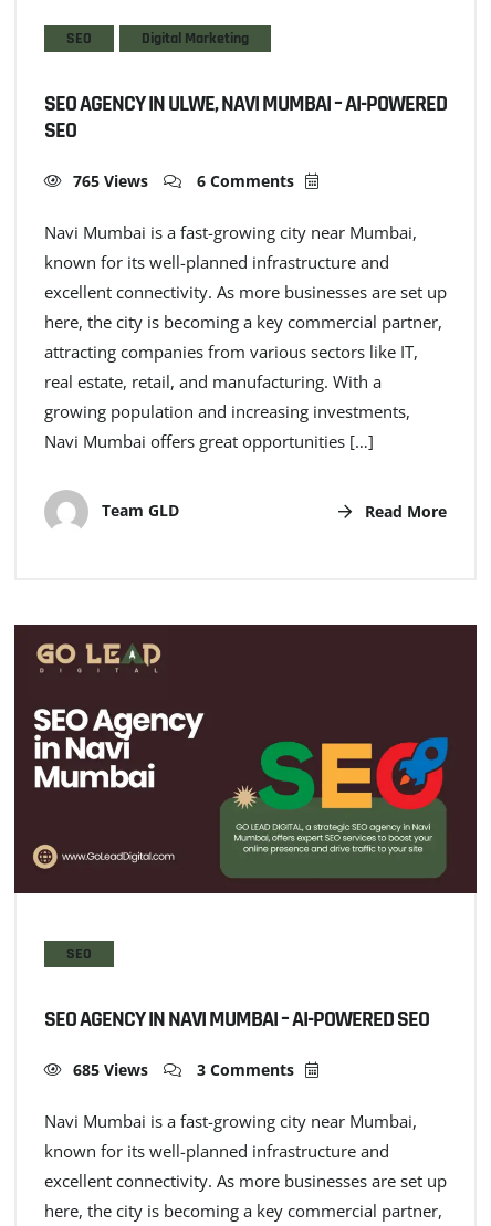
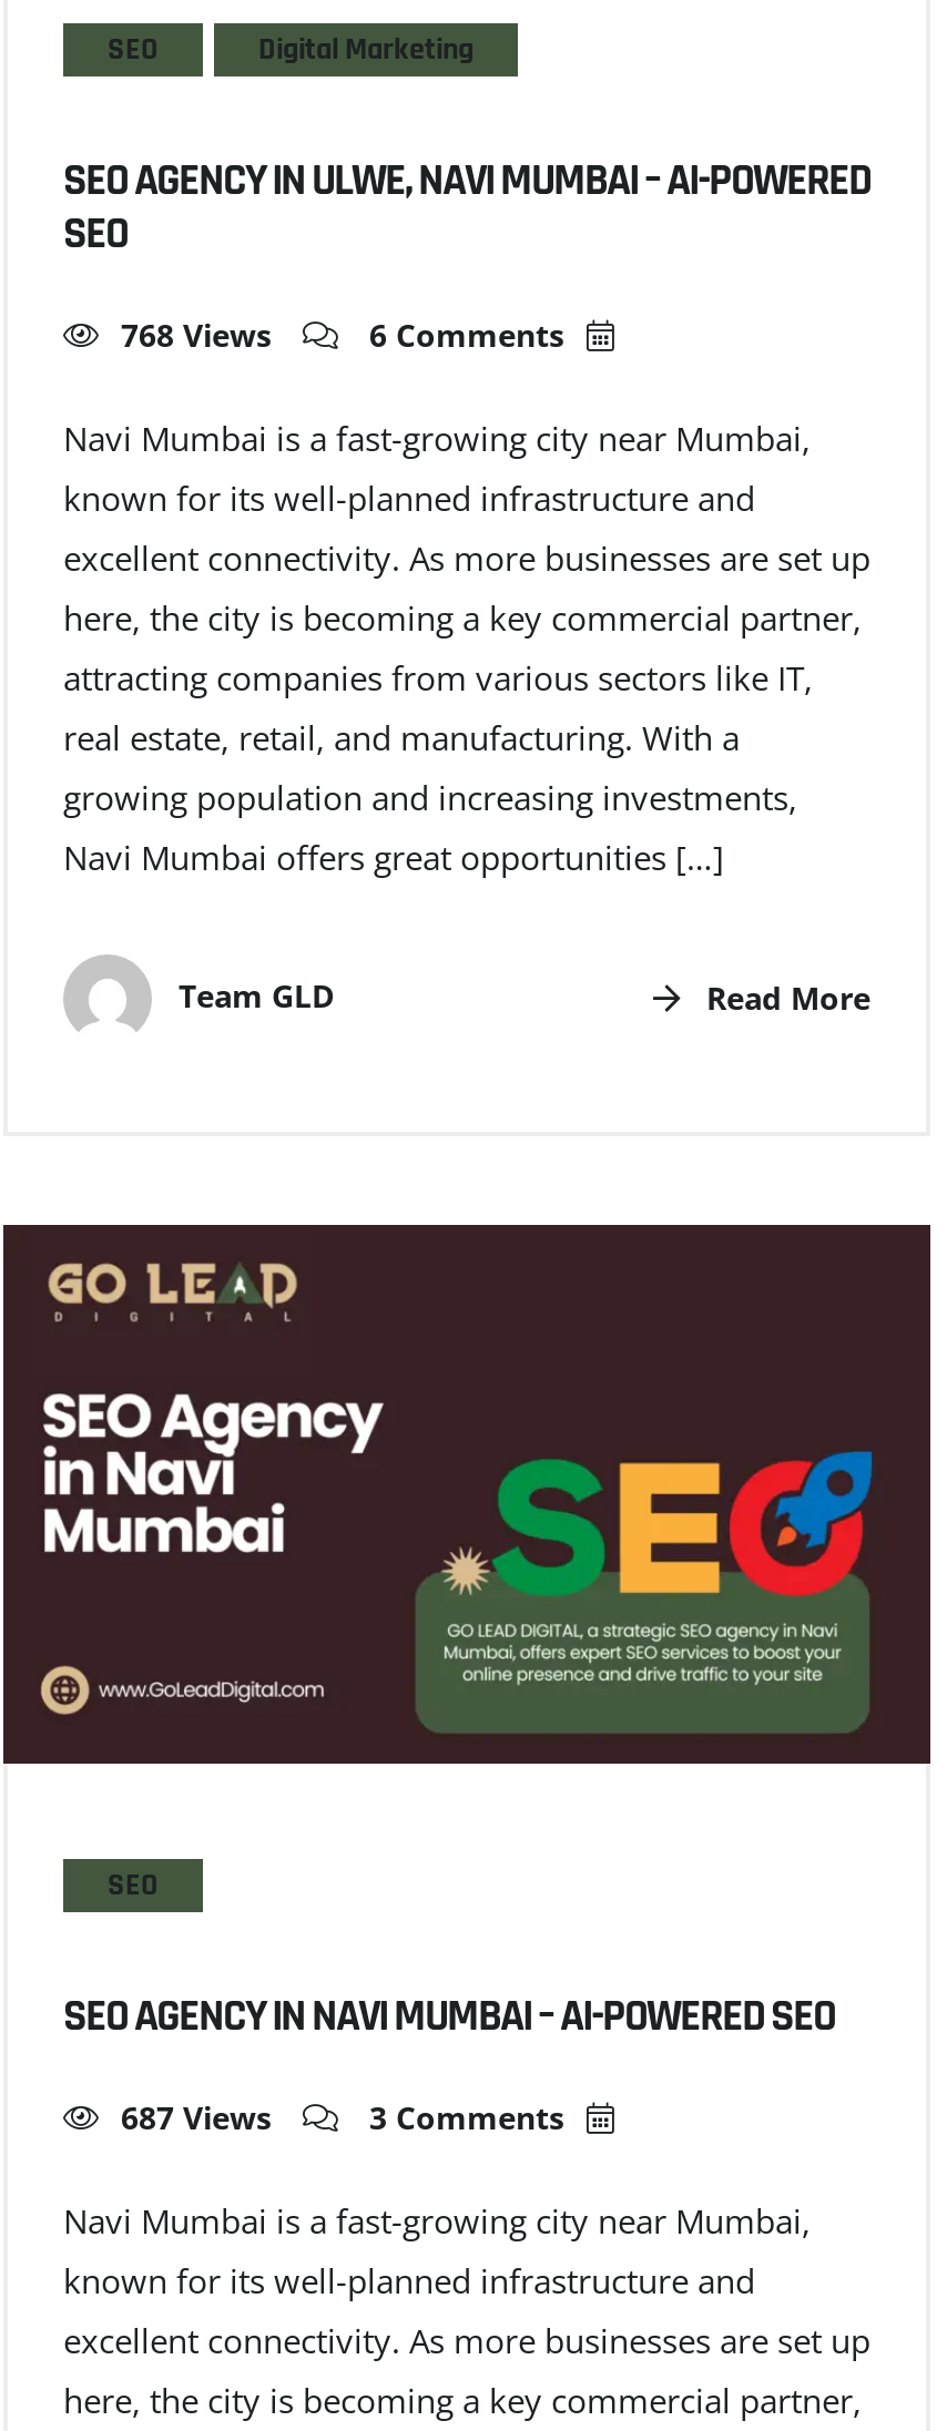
[73,170,148,191] 765 Views -> [121,313,272,355] 768 Views
[73,1059,148,1080] 685 Views -> [121,2096,272,2138] 687 Views

